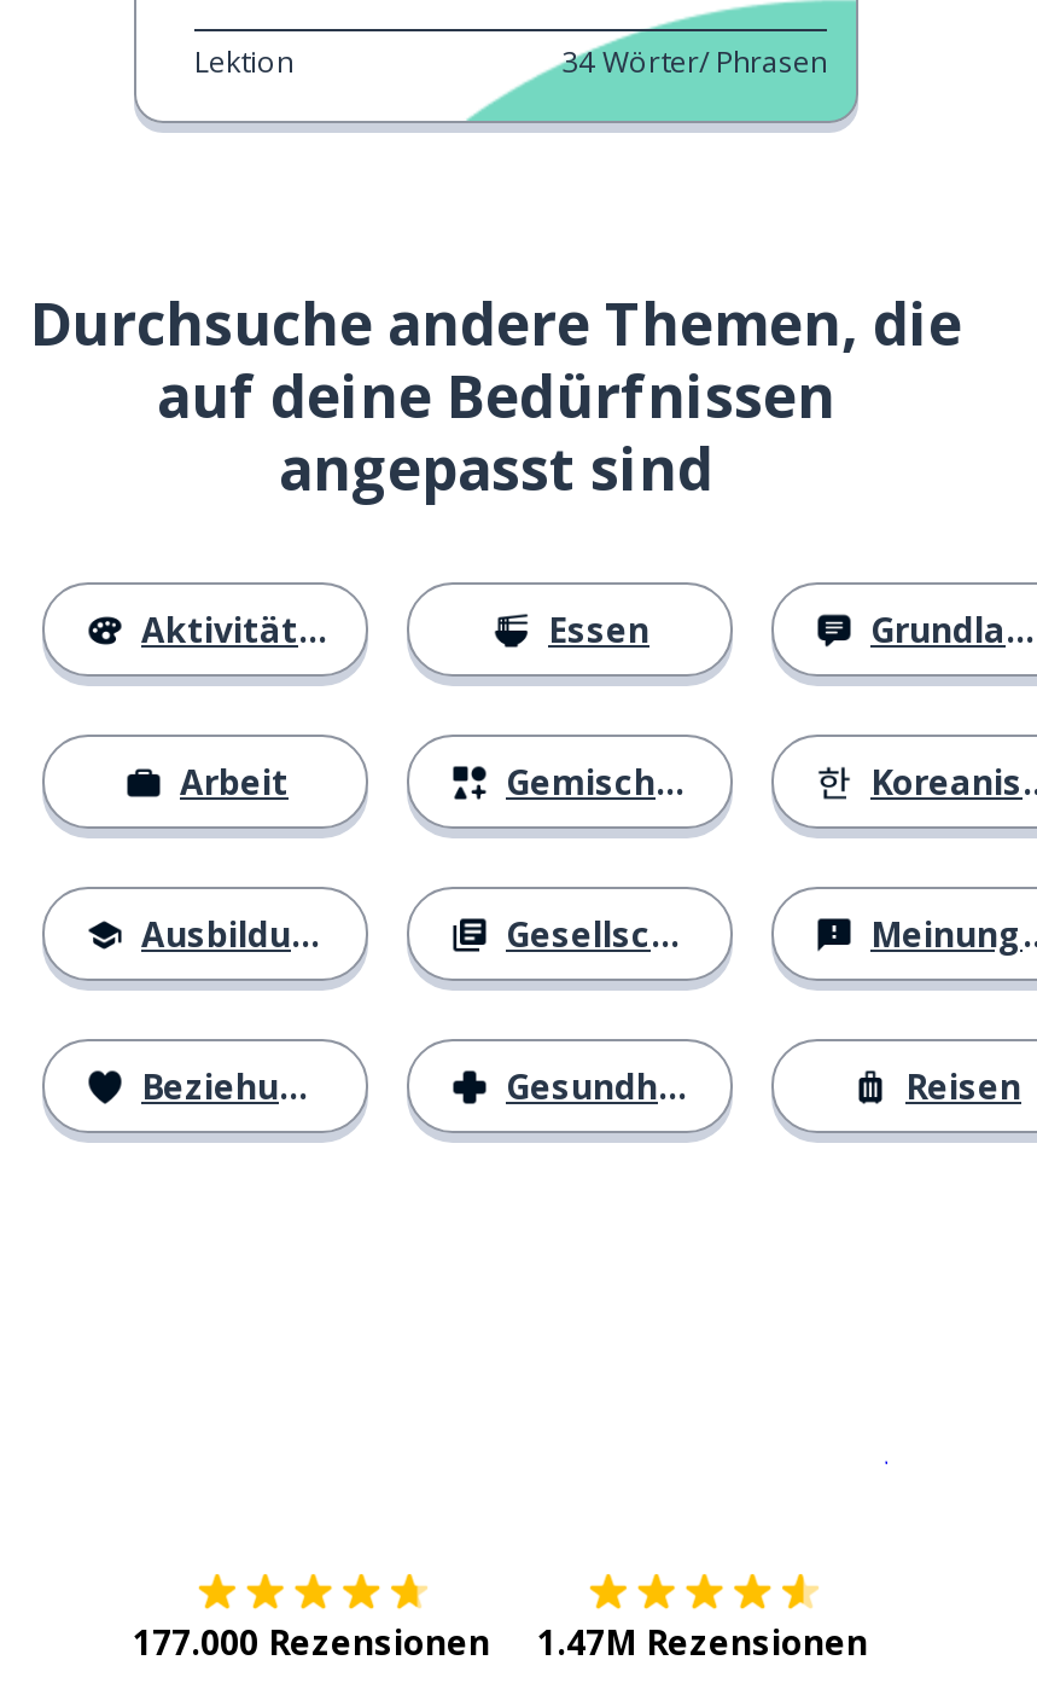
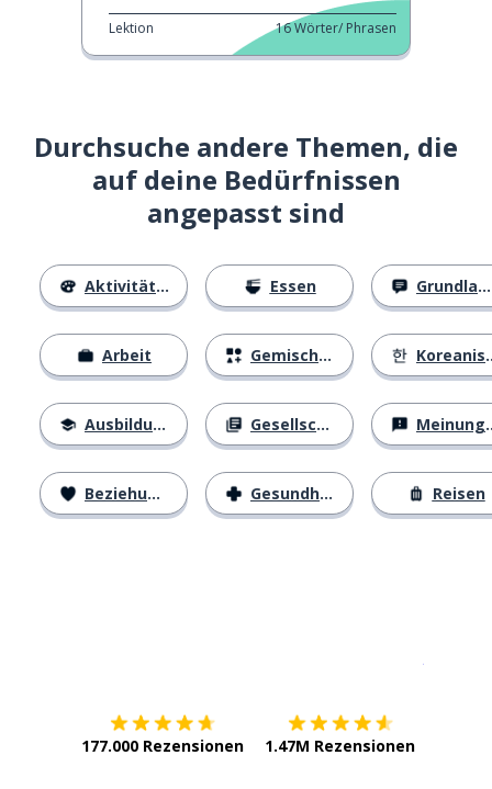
[561,41,827,82] 34 Wörter/ Phrasen -> [276,18,396,37] 16 Wörter/ Phrasen

